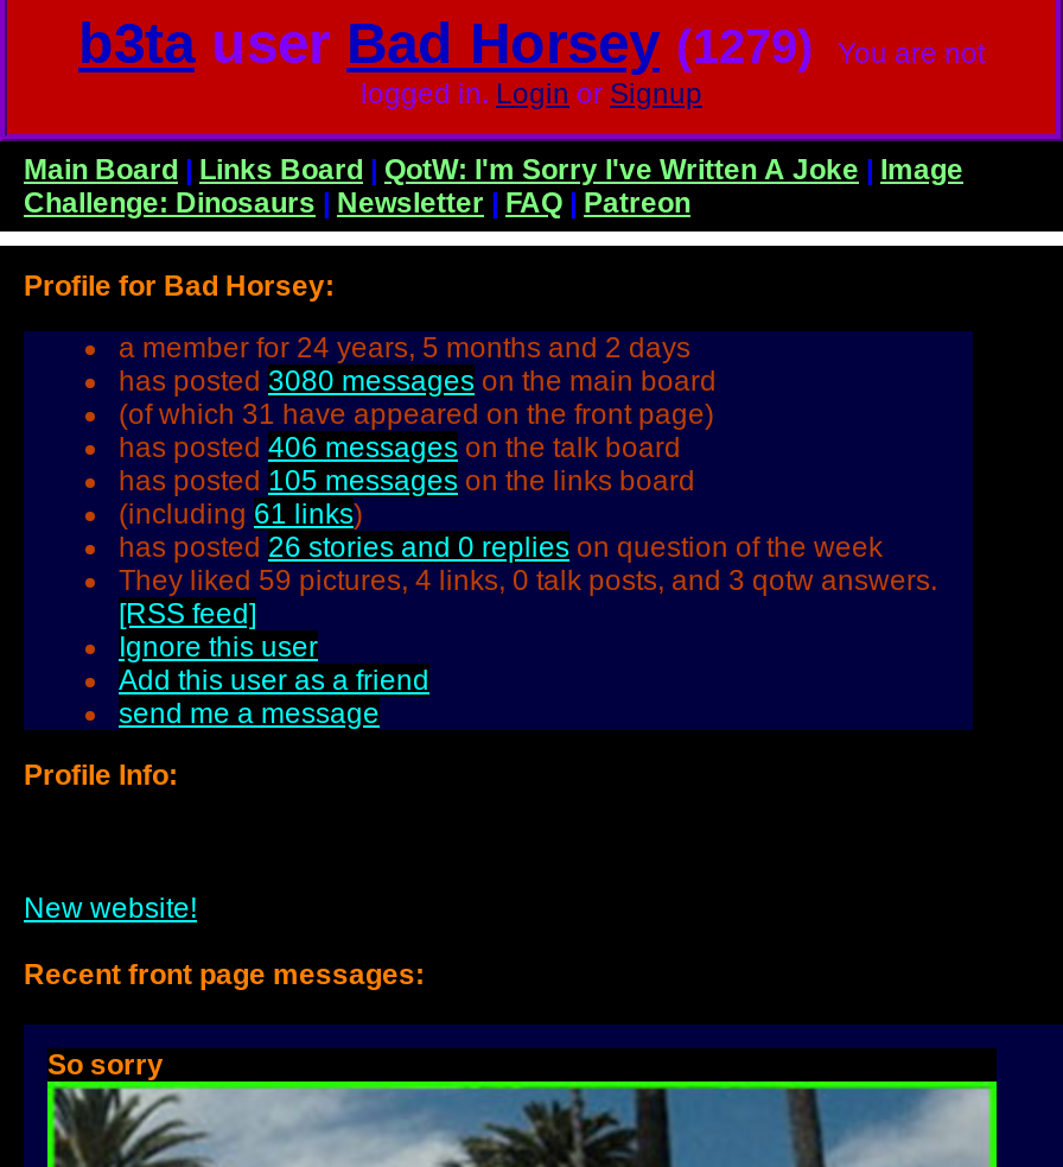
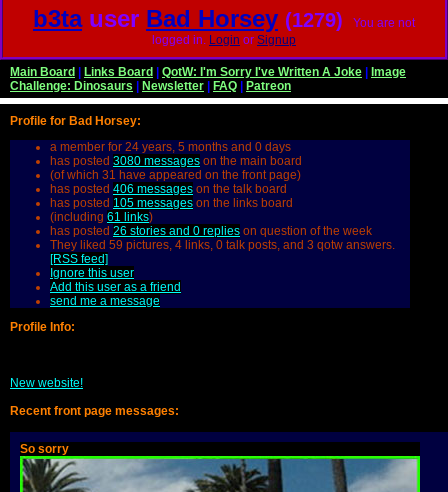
[119,331,690,364] a member for 24 years, 5 months and 2 days -> [50,140,291,154] a member for 24 years, 5 months and 0 days

